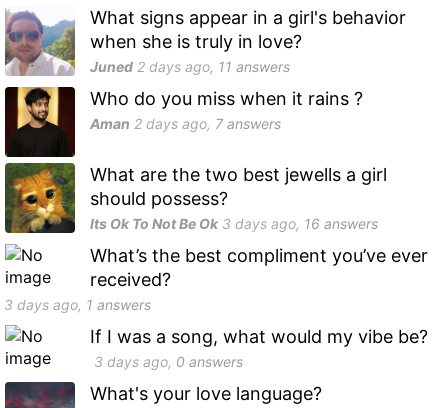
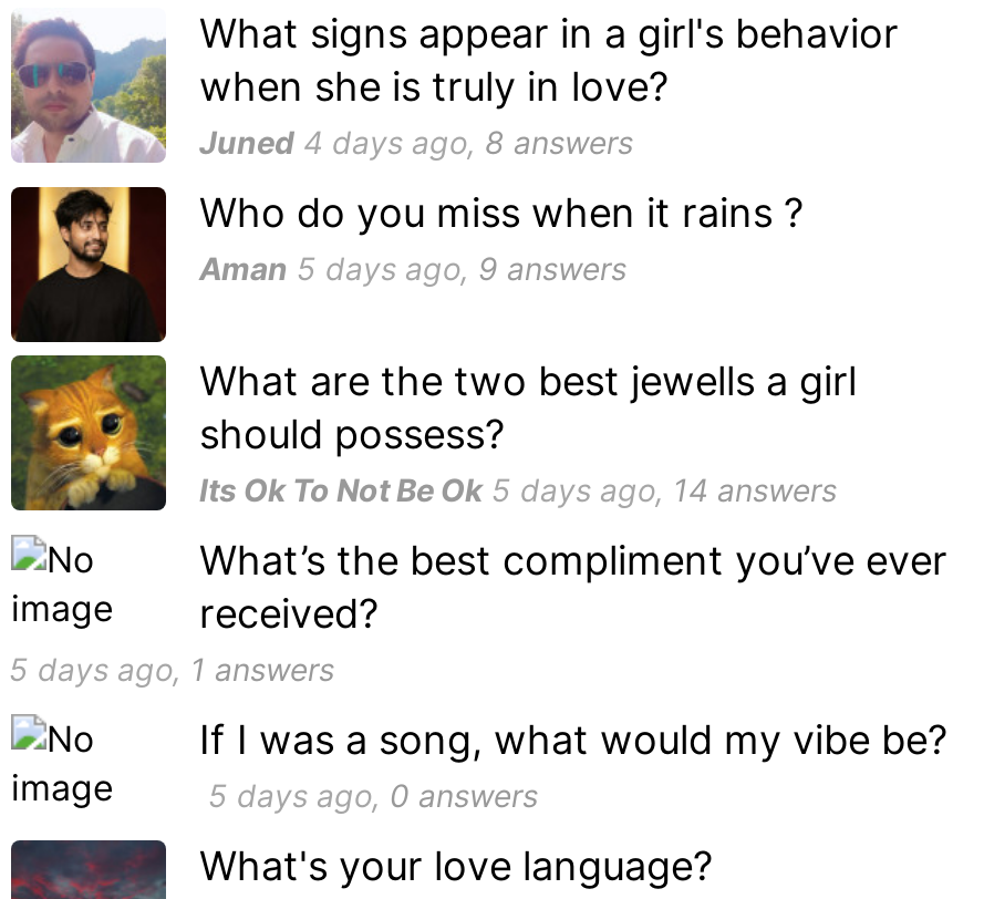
[90,58,290,75] Juned 2 days ago, 11 answers -> [199,124,633,162] Juned 4 days ago, 8 answers
[90,115,281,132] Aman 2 days ago, 7 answers -> [199,250,626,288] Aman 5 days ago, 9 answers
[90,215,378,232] Its Ok To Not Be Ok 3 days ago, 16 answers -> [199,472,837,509] Its Ok To Not Be Ok 5 days ago, 14 answers
[4,296,151,313] 3 days ago, 1 answers -> [9,651,334,689] 5 days ago, 1 answers
[94,353,243,370] 3 days ago, 0 answers -> [208,777,538,815] 5 days ago, 0 answers

